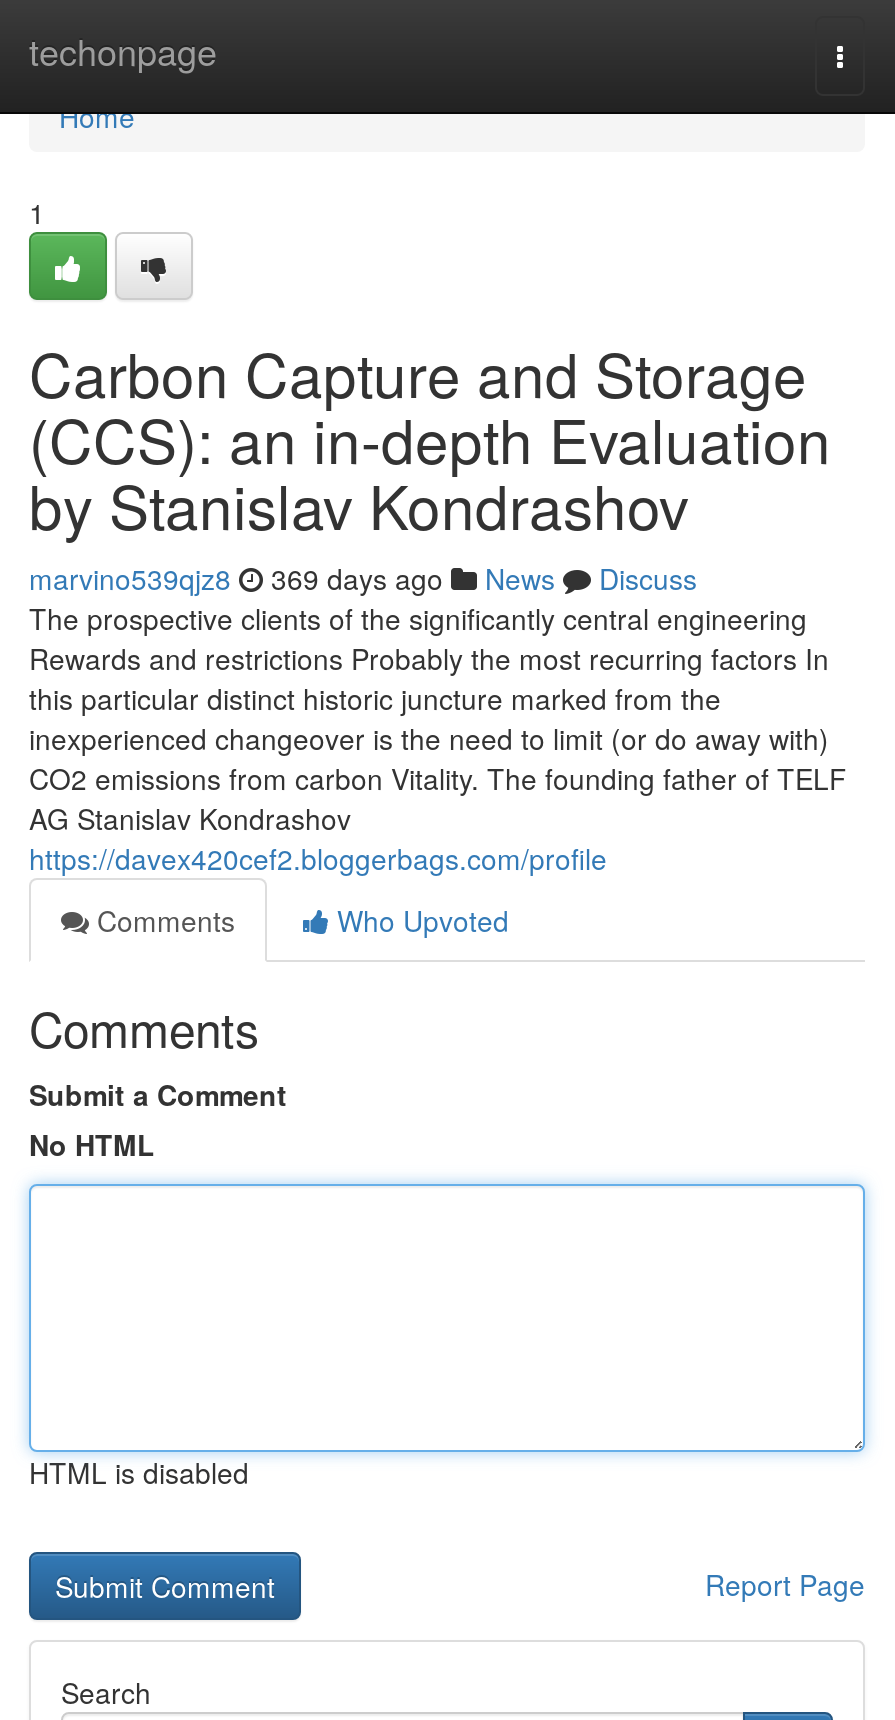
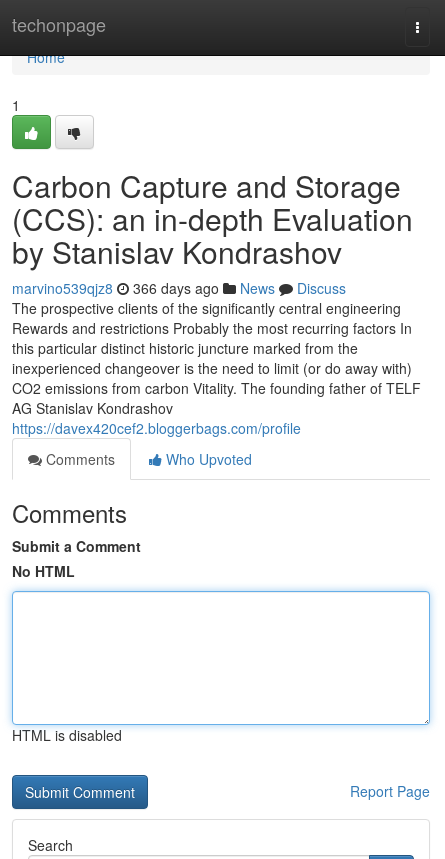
[29,558,697,598] marvino539qjz8 369 days ago News Discuss -> [12,278,346,298] marvino539qjz8 366 days ago News Discuss

